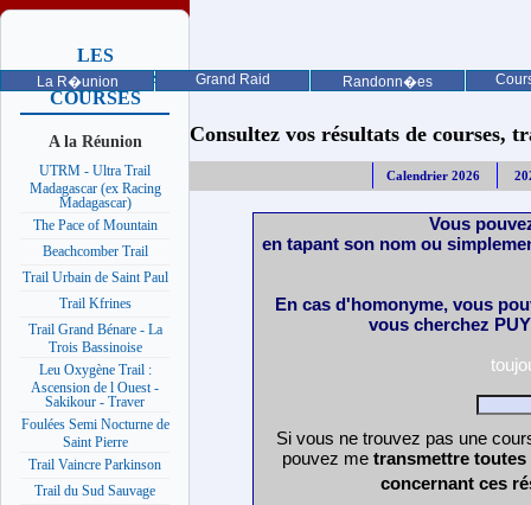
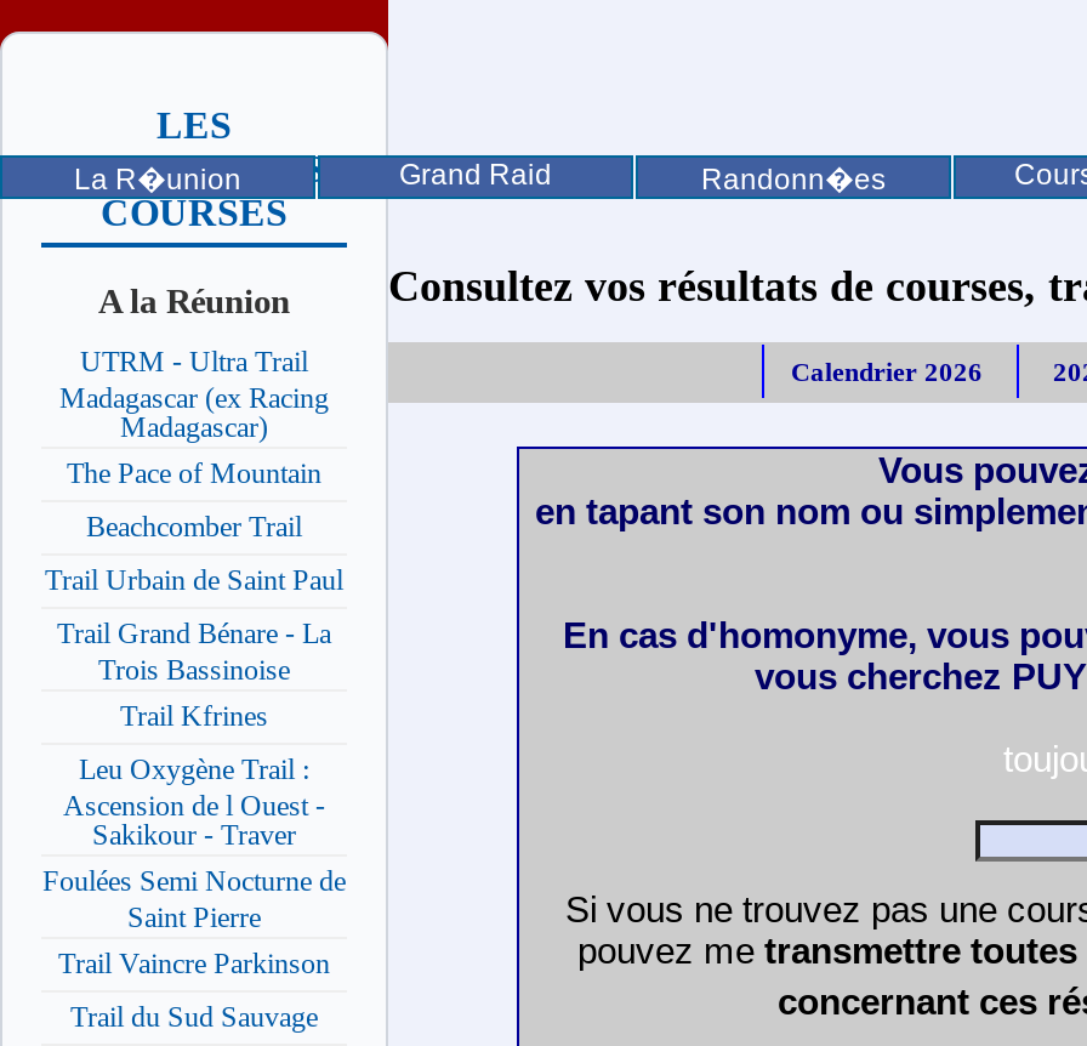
moved [59,295,131,312] -> [120,699,268,733]: Trail Kfrines
moved [28,321,162,353] -> [57,617,331,682]: Trail Grand Bénare - La | Trois Bassinoise

